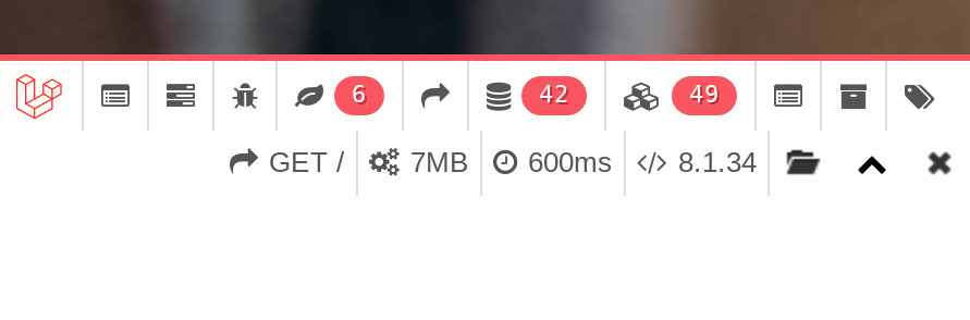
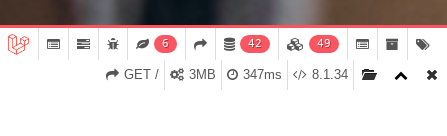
[410,146,613,179] 600ms | 7MB -> [189,67,282,82] 347ms | 3MB

